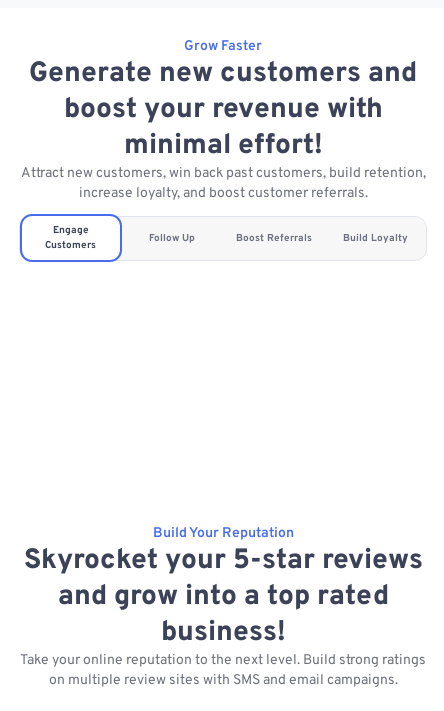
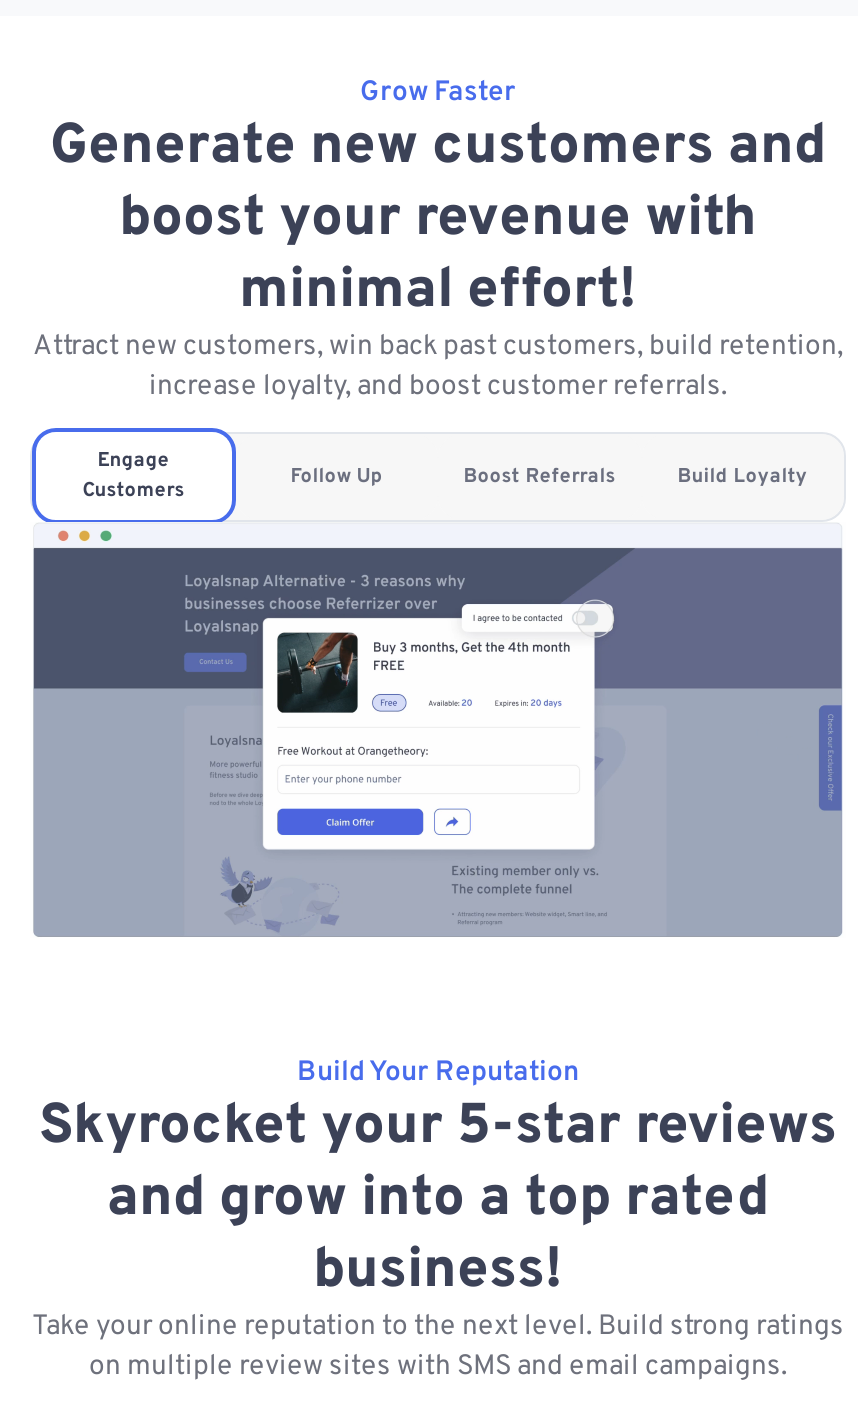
none -> [32,528,844,940] [image]

